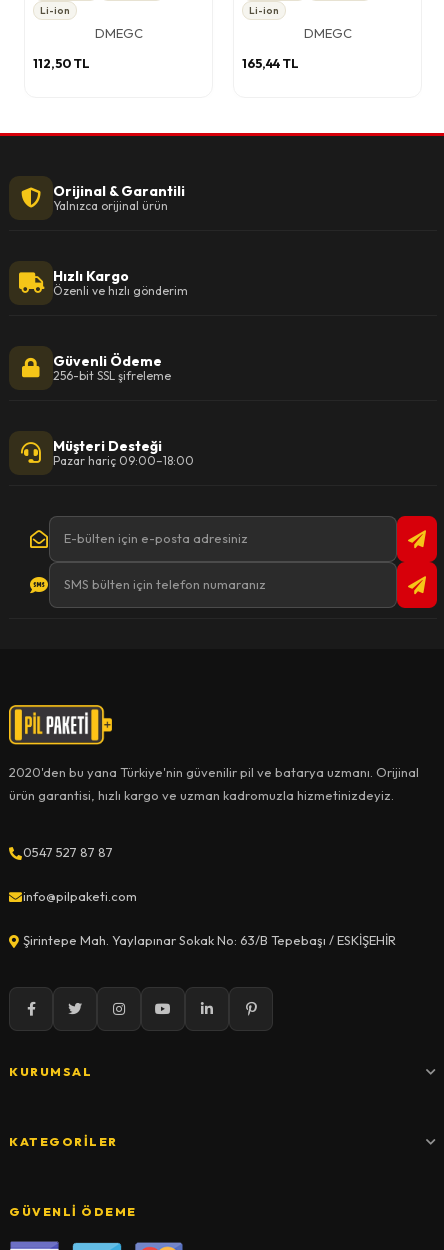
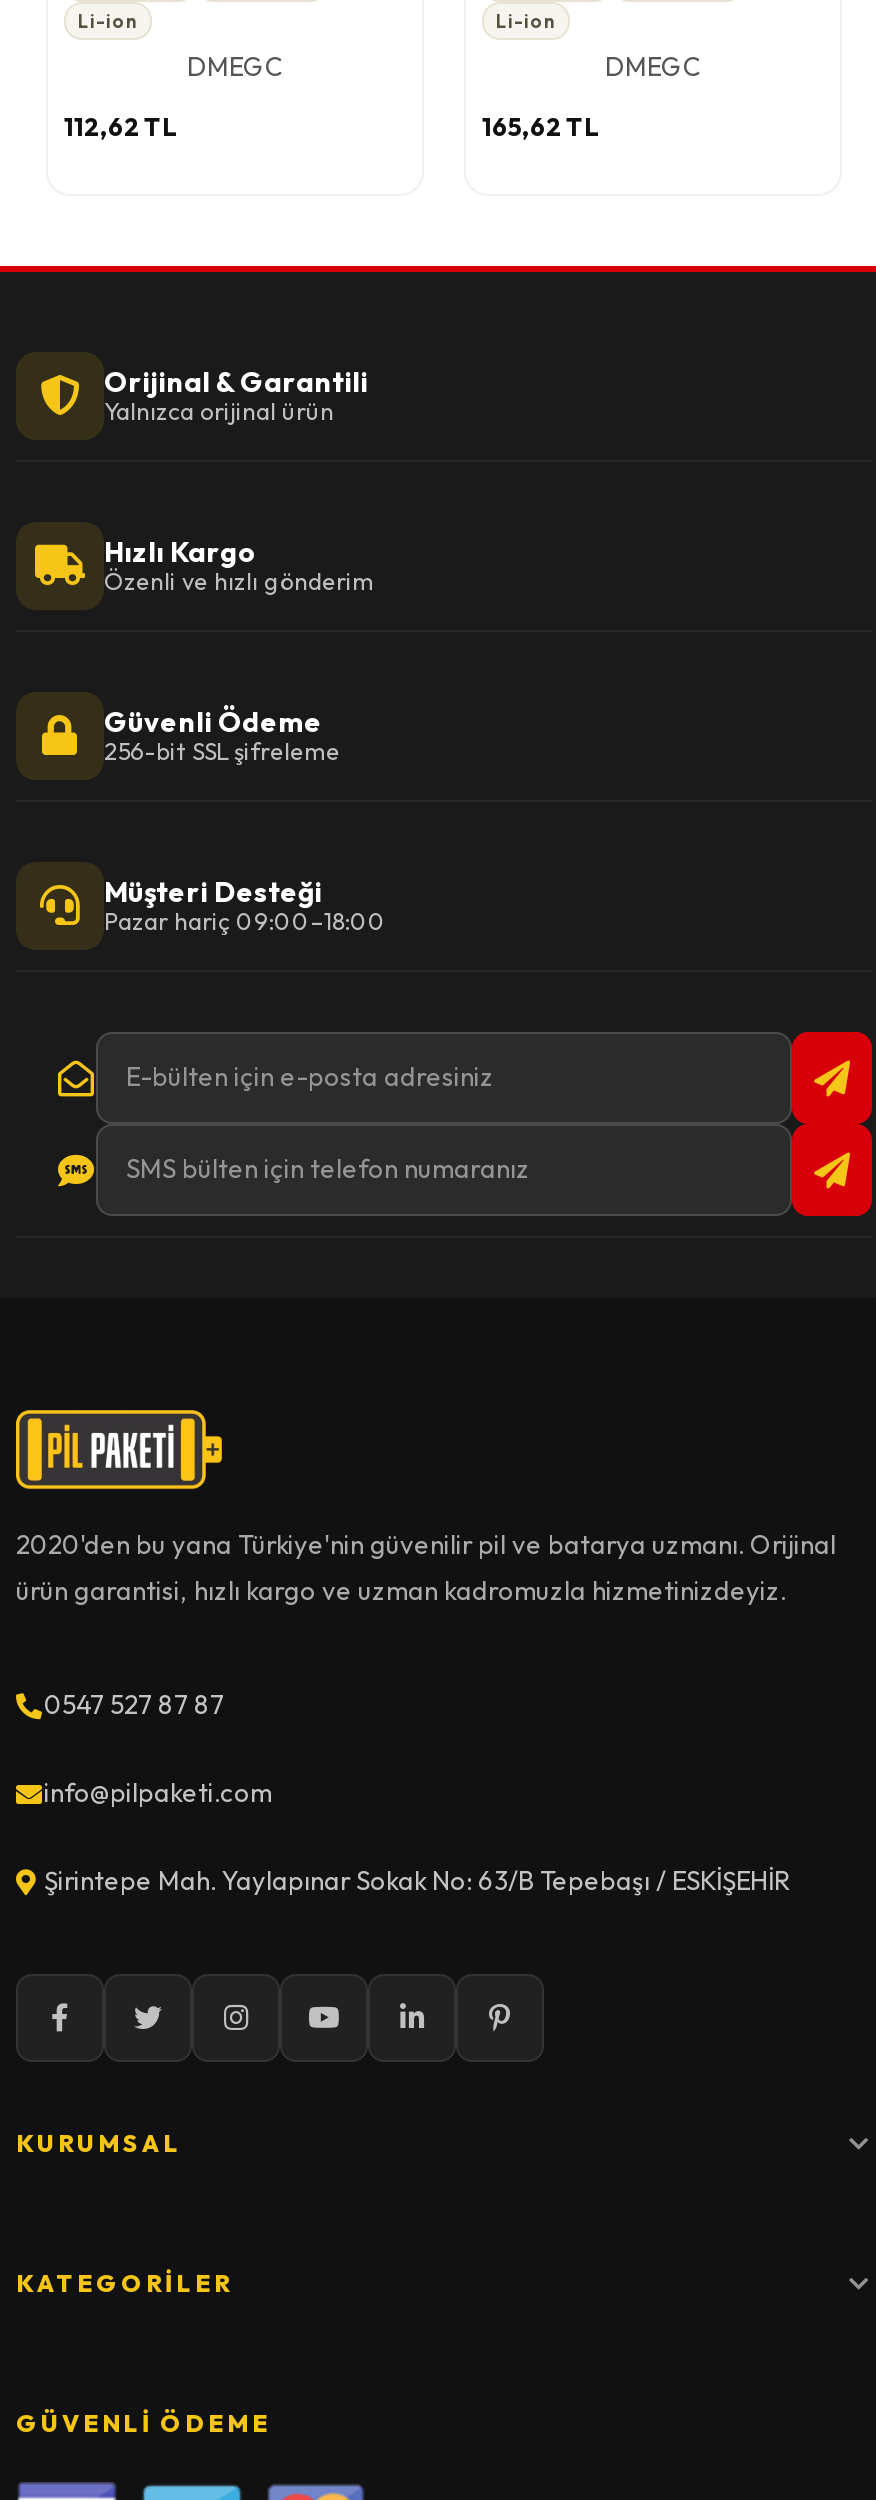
[33,55,90,71] 112,50 TL -> [64,110,178,142] 112,62 TL
[242,55,299,71] 165,44 TL -> [482,110,600,142] 165,62 TL

